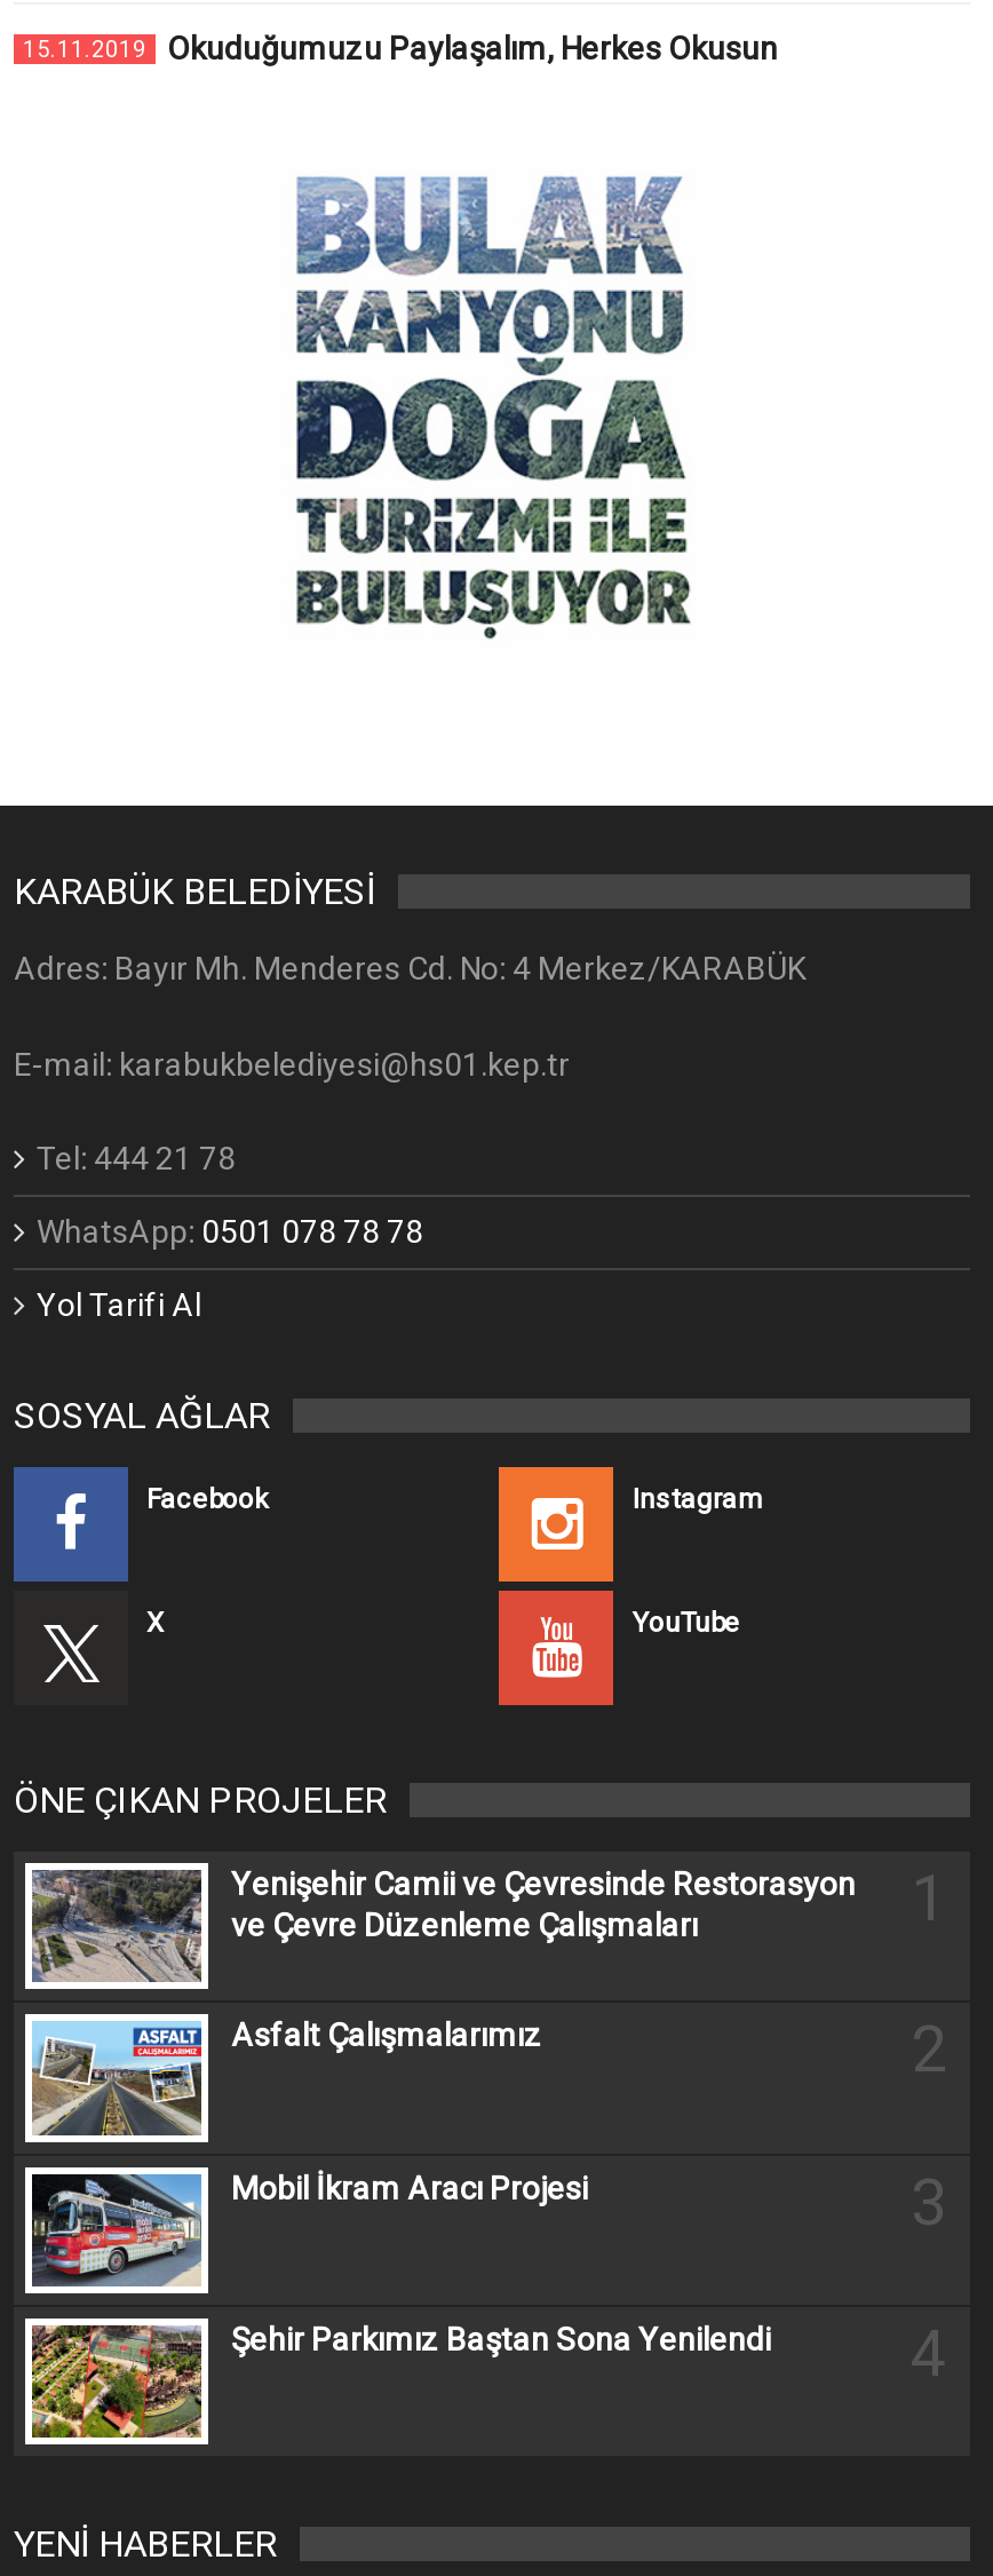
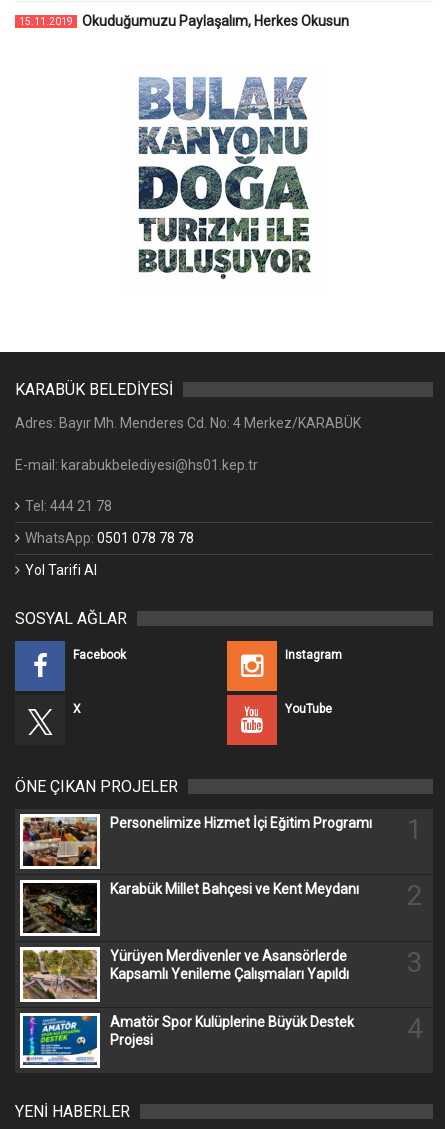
[32,1866,856,1982] [image] | Yenişehir Camii ve Çevresinde Restorasyon | ve Çevre Düzenleme Çalışmaları -> [22,815,372,867] [image] | Personelimize Hizmet İçi Eğitim Programı
[32,2017,542,2135] [image] | Asfalt Çalışmalarımız -> [22,881,359,934] [image] | Karabük Millet Bahçesi ve Kent Meydanı
[30,2169,588,2286] [image] | Mobil İkram Aracı Projesi -> [22,948,349,1000] [image] | Yürüyen Merdivenler ve Asansörlerde | Kapsamlı Yenileme Çalışmaları Yapıldı
[30,2321,771,2440] [image] | Şehir Parkımız Baştan Sona Yenilendi -> [22,1014,354,1066] [image] | Amatör Spor Kulüplerine Büyük Destek | Projesi

